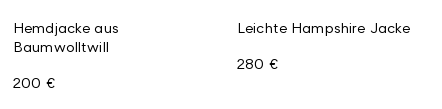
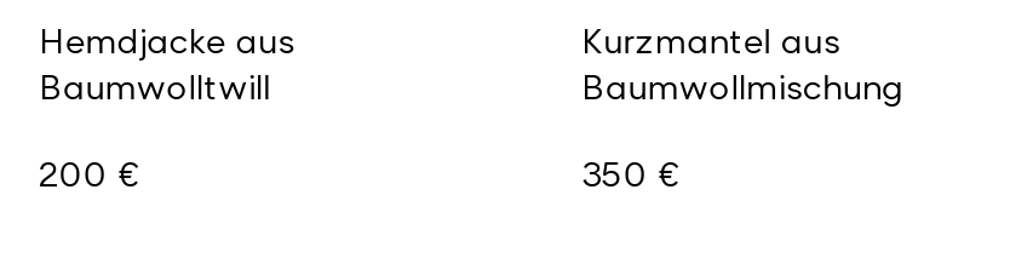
[237,19,410,36] Leichte Hampshire Jacke -> [581,19,904,106] Kurzmantel aus | Baumwollmischung
[237,55,278,72] 280 € -> [581,152,680,194] 350 €

